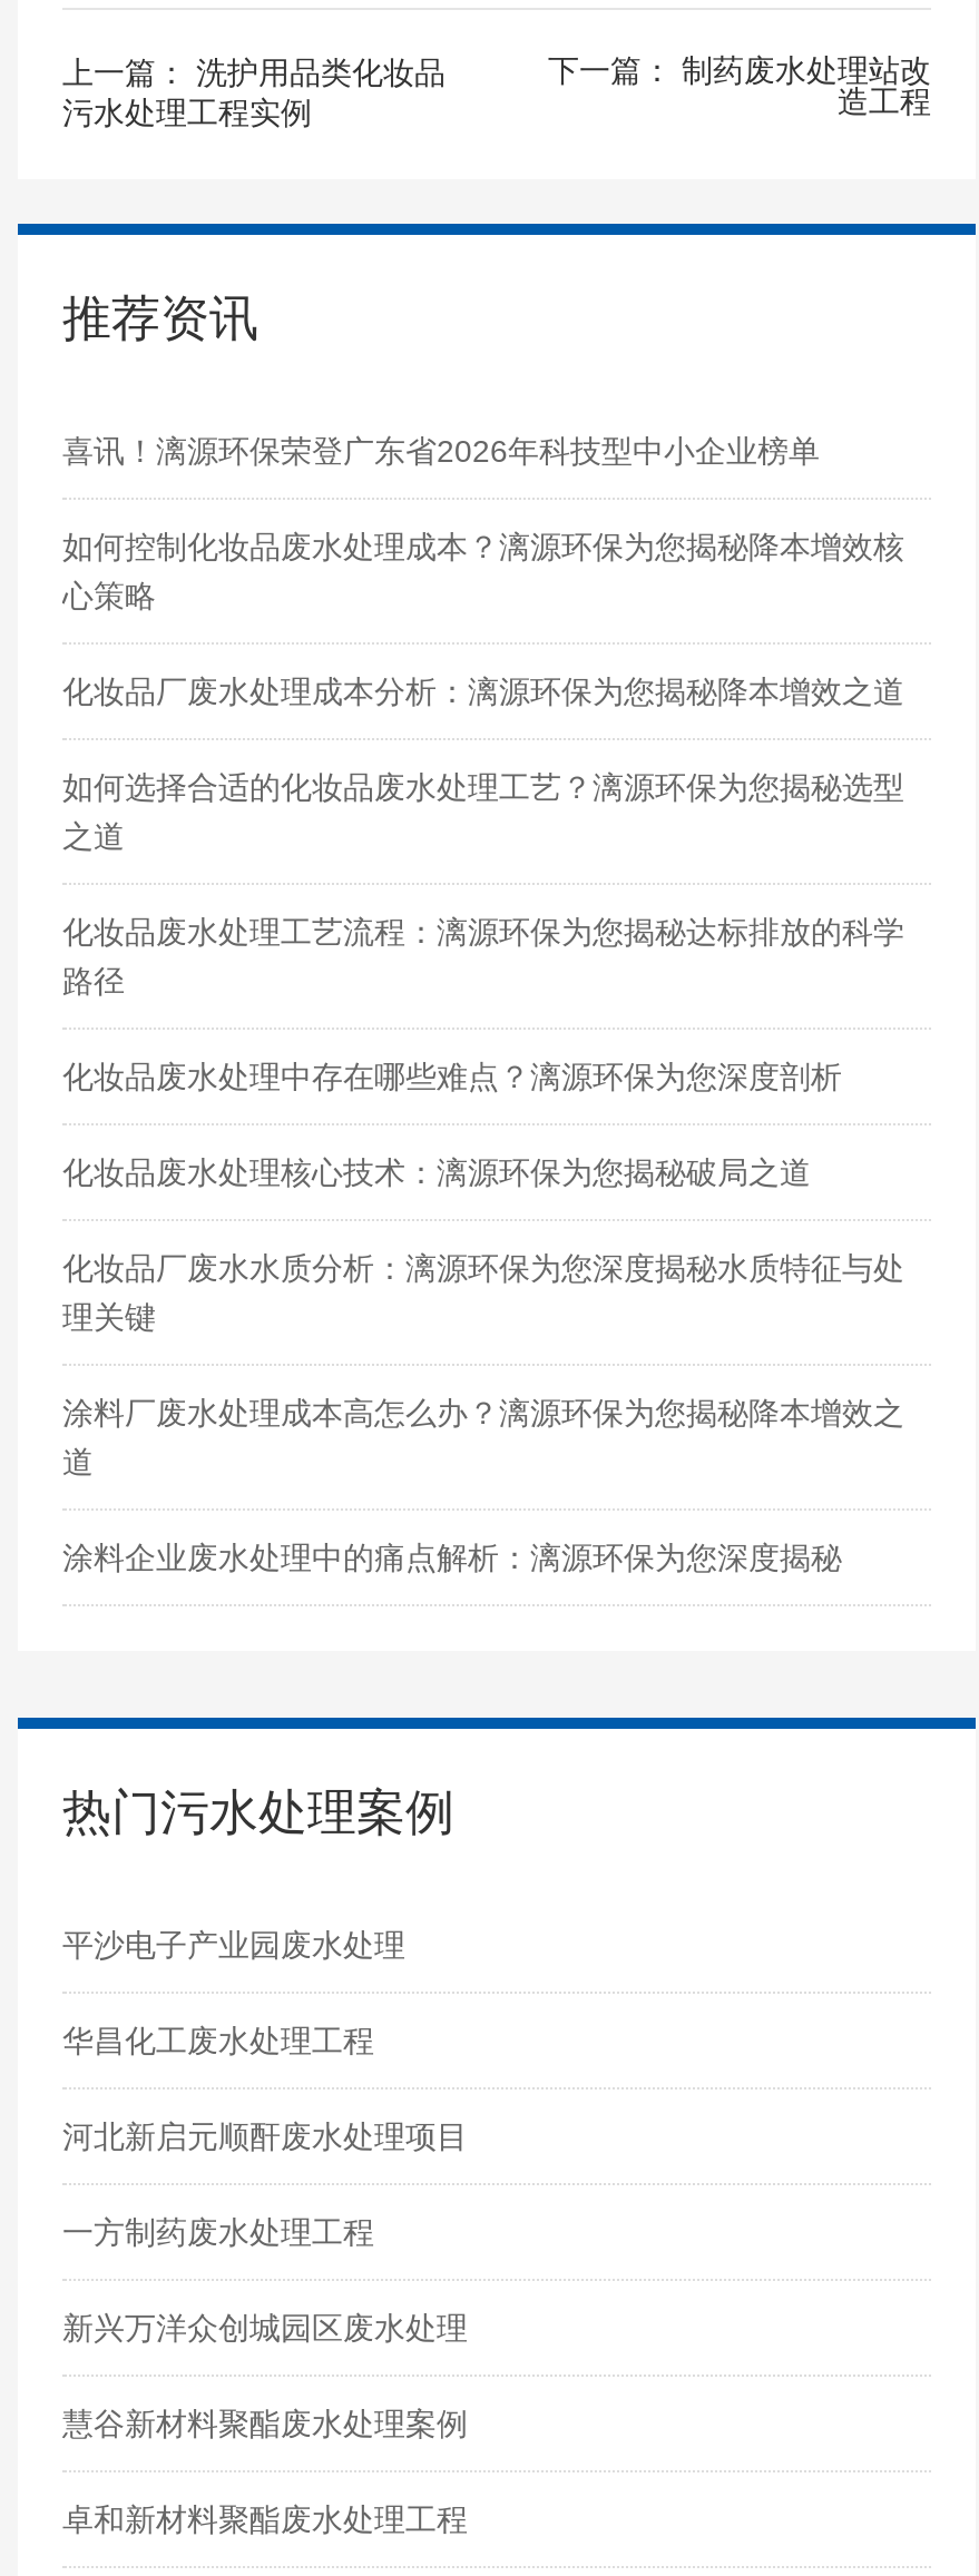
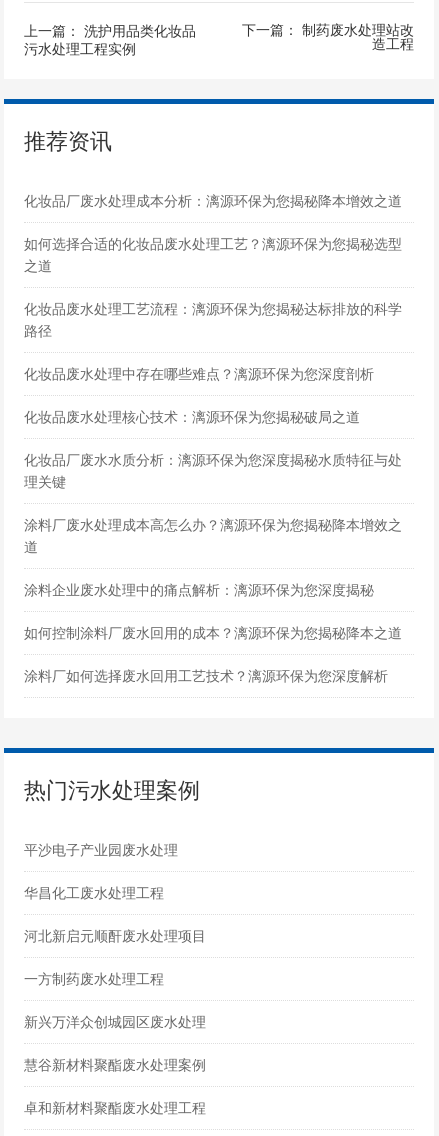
[62,434,904,614] 喜讯！漓源环保荣登广东省2026年科技型中小企业榜单 | 如何控制化妆品废水处理成本？漓源环保为您揭秘降本增效核 | 心策略 -> none
moved [62,674,904,1576] -> [24,193,402,598]: 化妆品厂废水处理成本分析：漓源环保为您揭秘降本增效之道 | 如何选择合适的化妆品废水处理工艺？漓源环保为您揭秘选型 | 之道 | ... | 道 | 涂料企业废水处理中的痛点解析：漓源环保为您深度揭秘
none -> [24,625,402,684] 如何控制涂料厂废水回用的成本？漓源环保为您揭秘降本之道 | 涂料厂如何选择废水回用工艺技术？漓源环保为您深度解析

